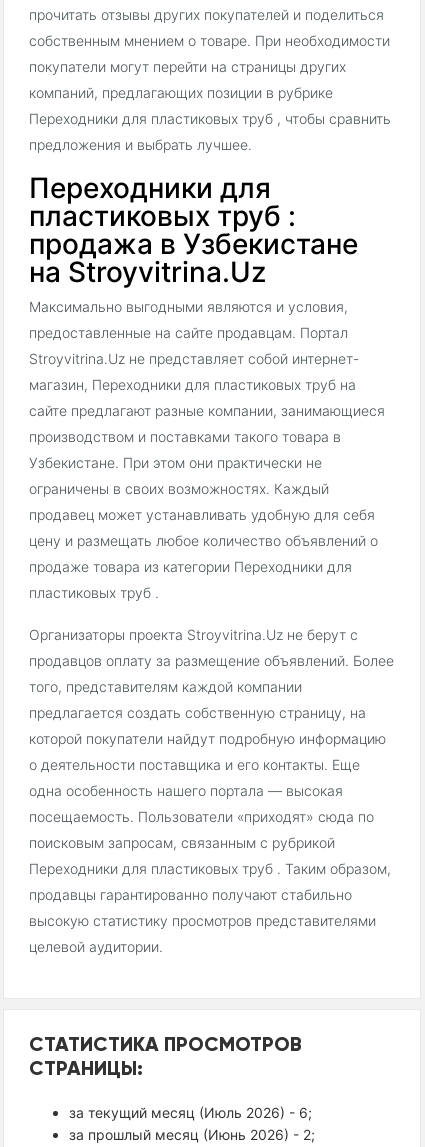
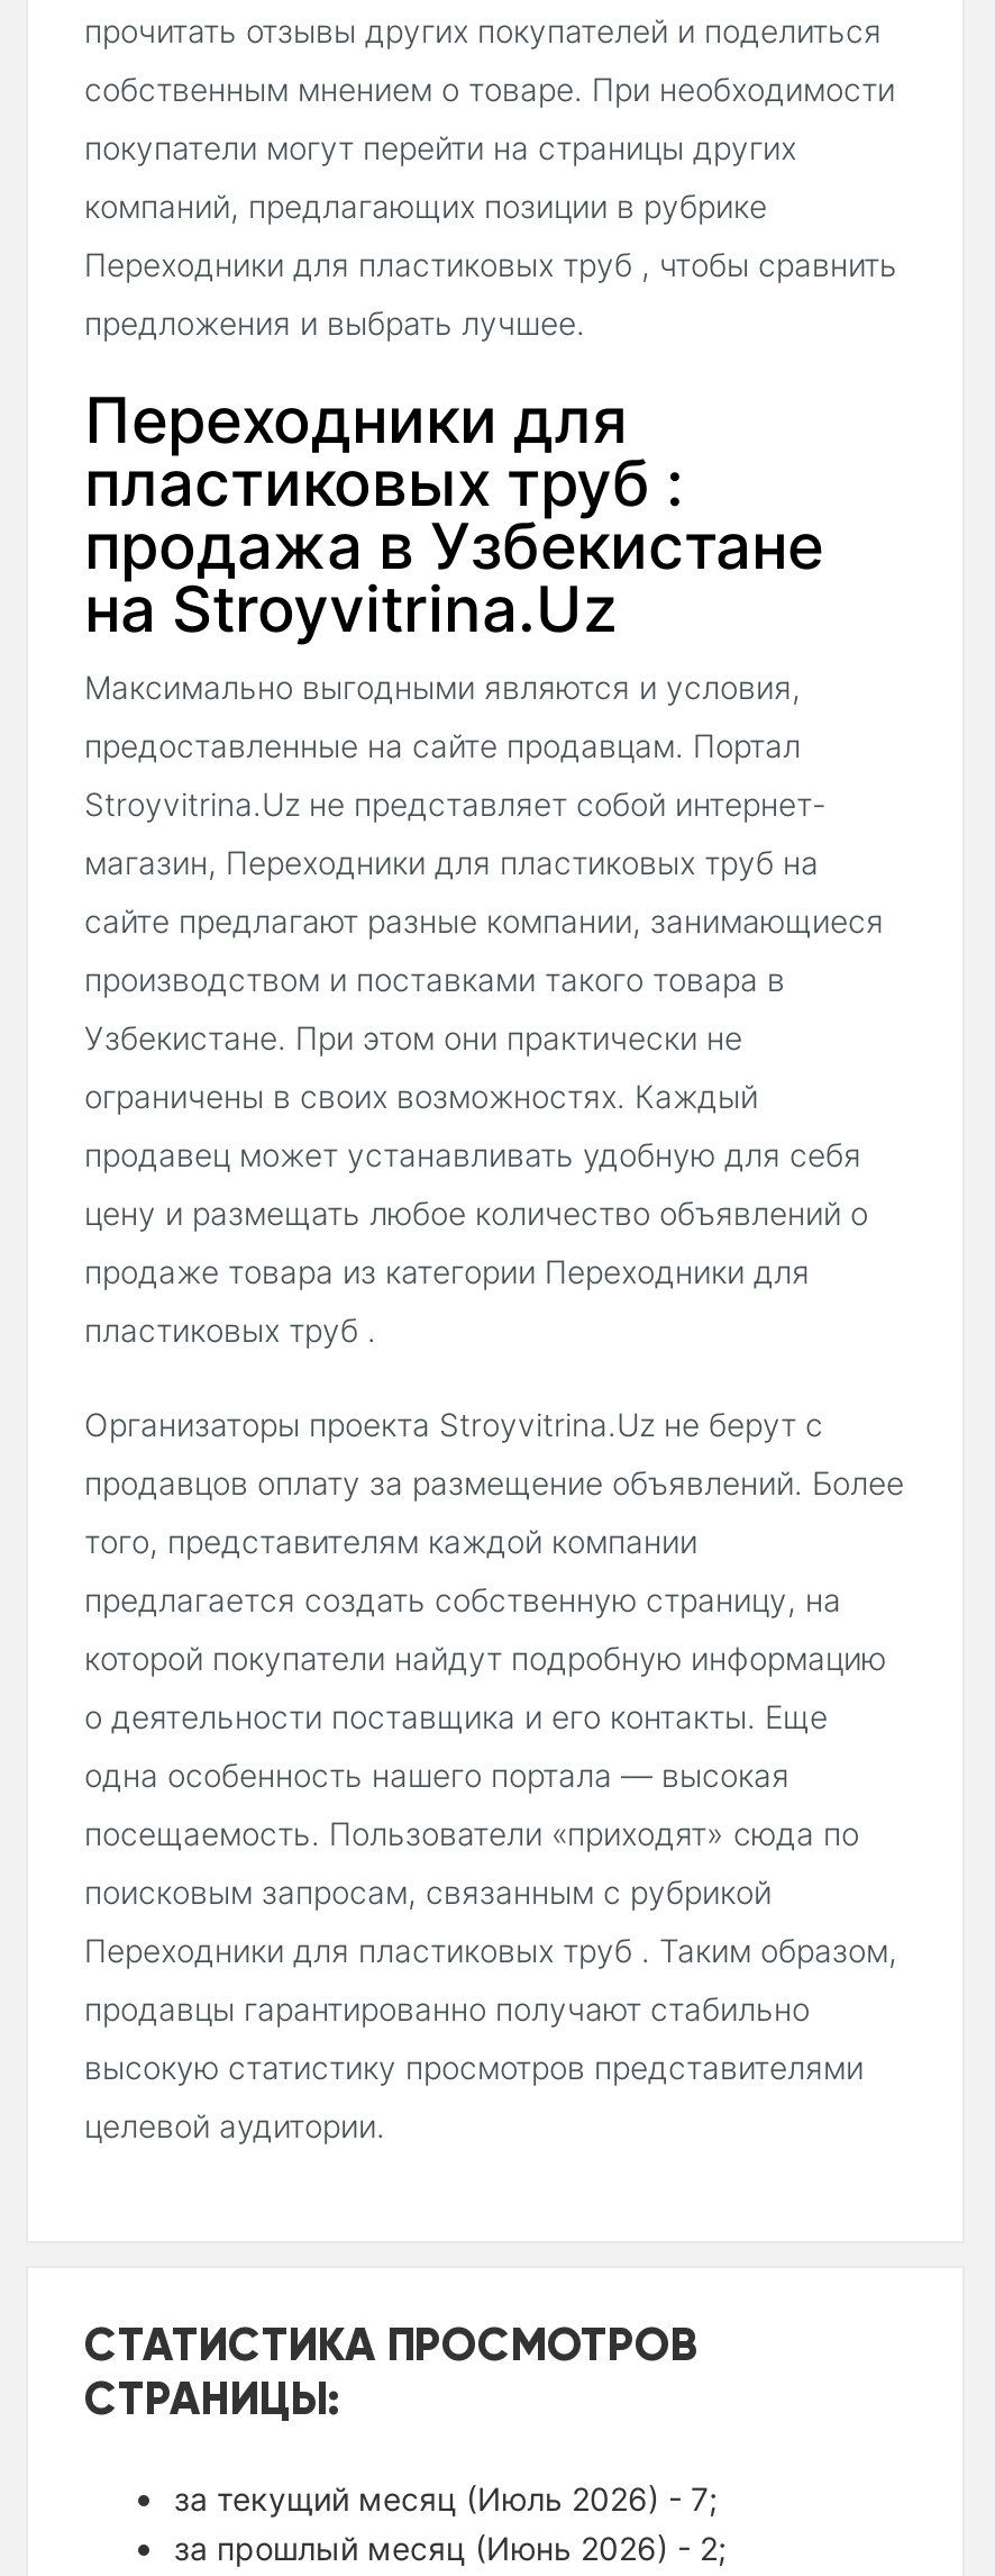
[69,1104,312,1121] за текущий месяц (Июль 2026) - 6; -> [174,2480,718,2518] за текущий месяц (Июль 2026) - 7;

